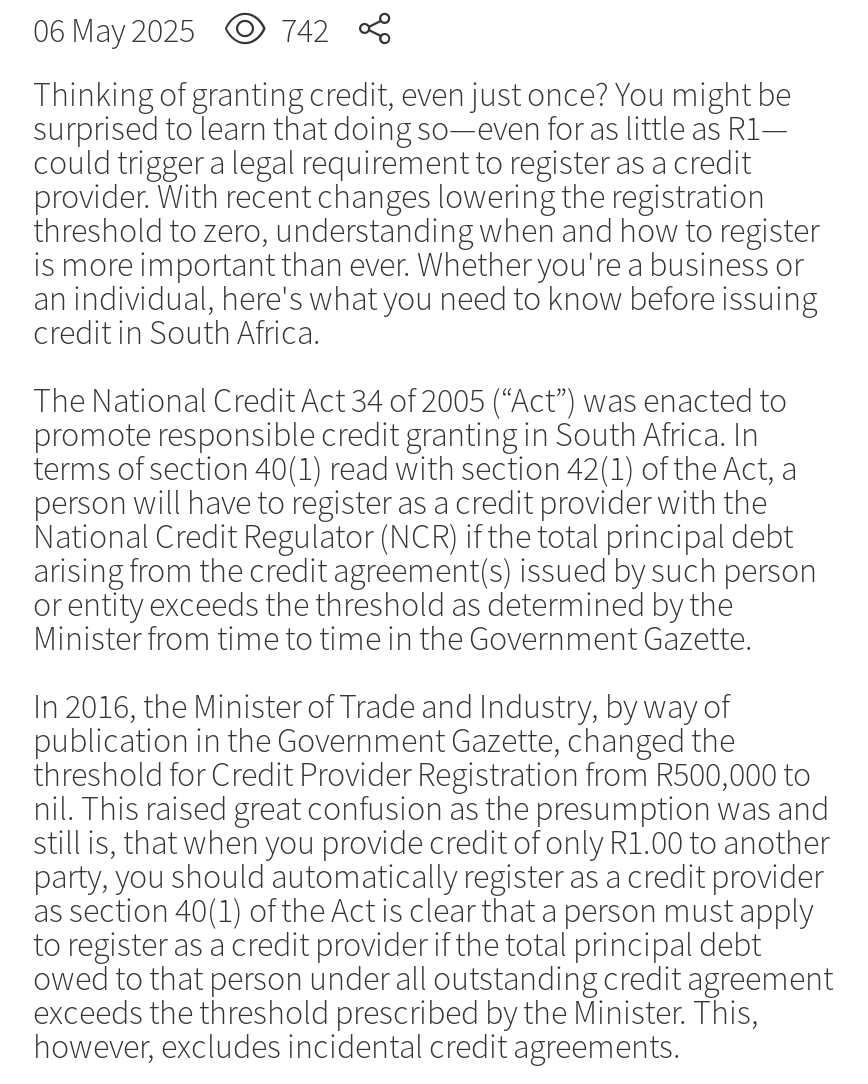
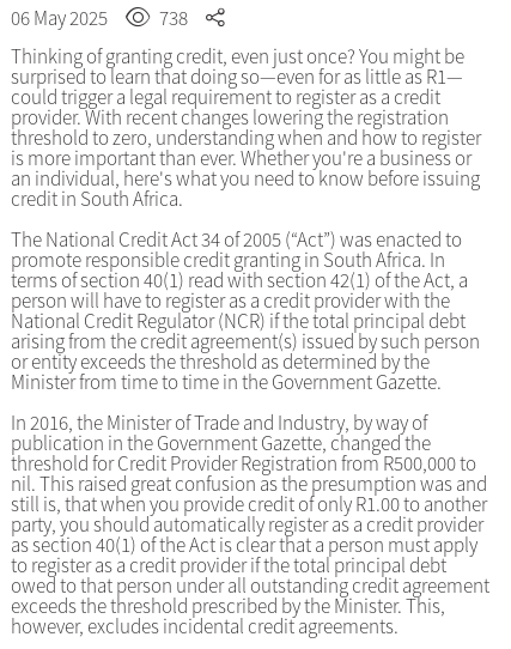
[33,9,335,53] 06 May 2025 742 -> [11,5,191,32] 06 May 2025 738

